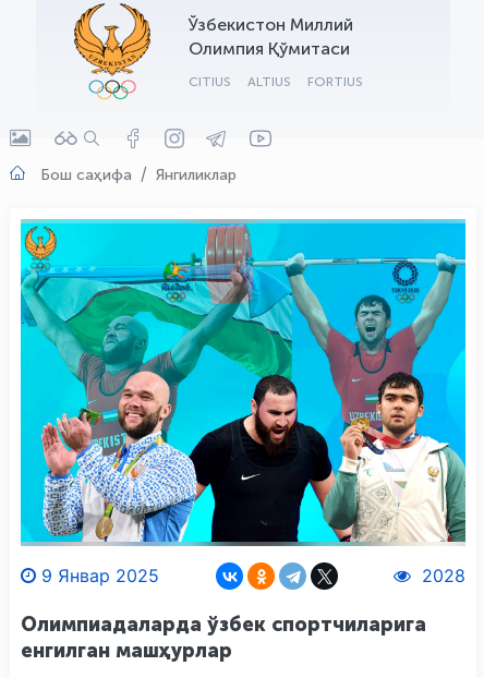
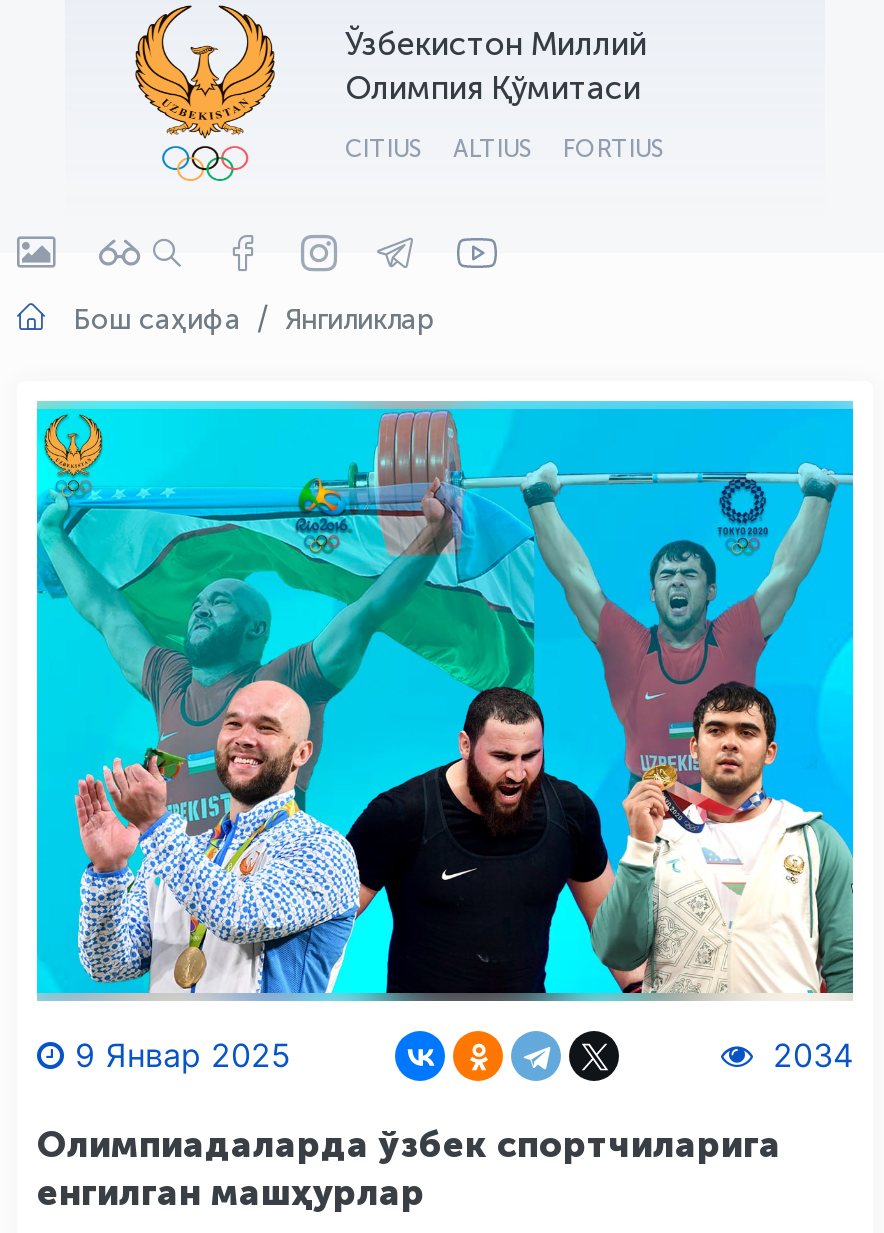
[416,565,465,586] 2028 -> [763,1035,853,1075] 2034

